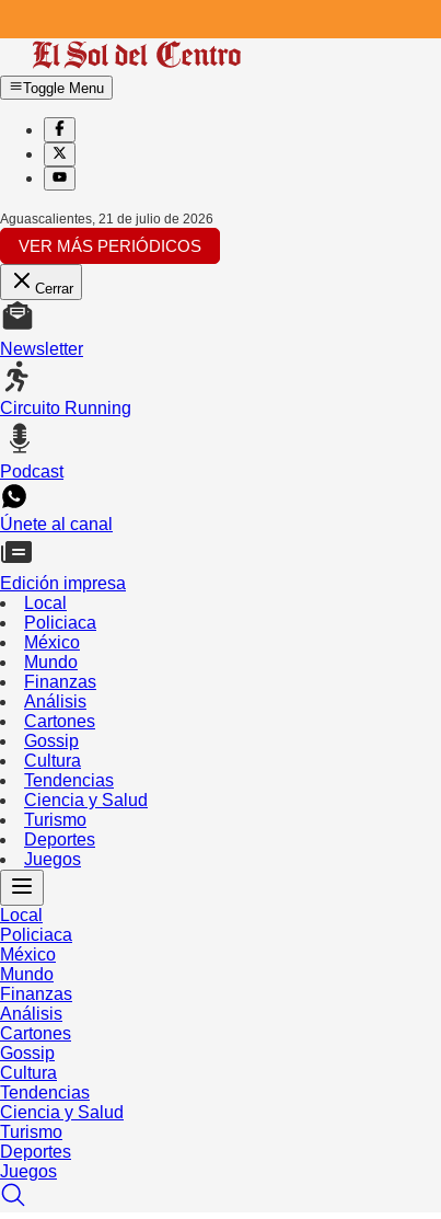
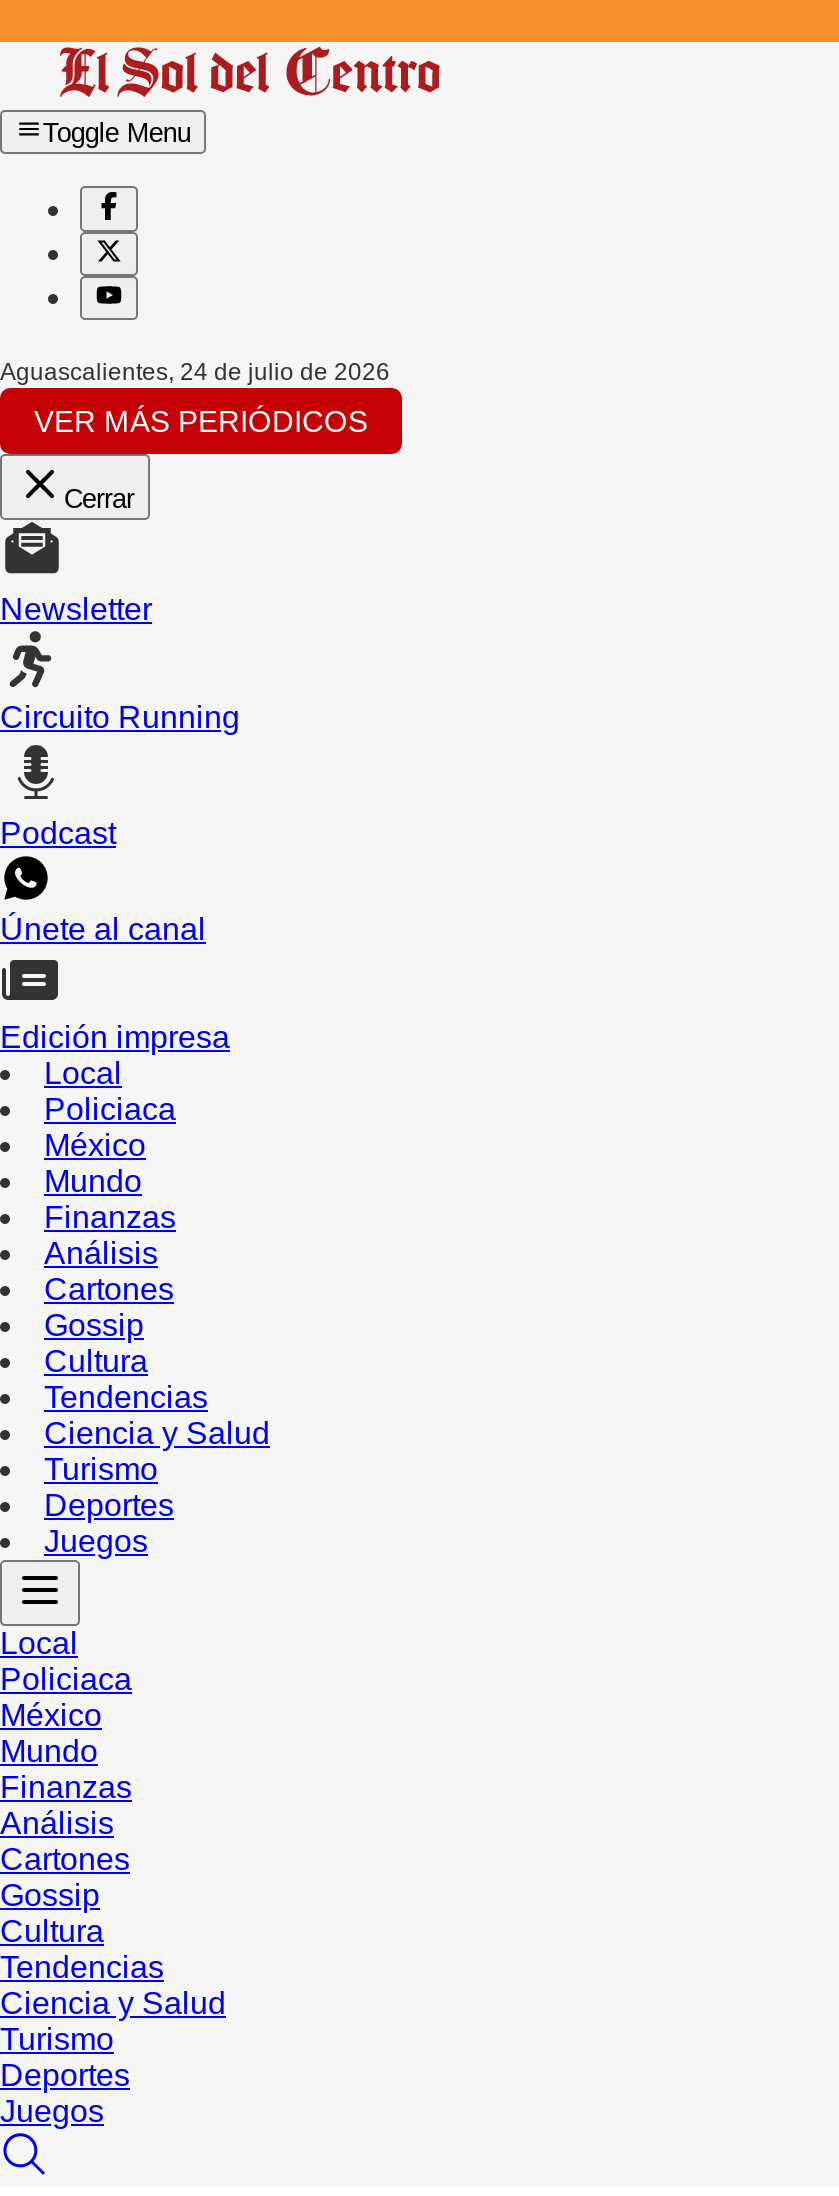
[0,212,213,227] Aguascalientes, 21 de julio de 2026 -> [0,359,390,387] Aguascalientes, 24 de julio de 2026

